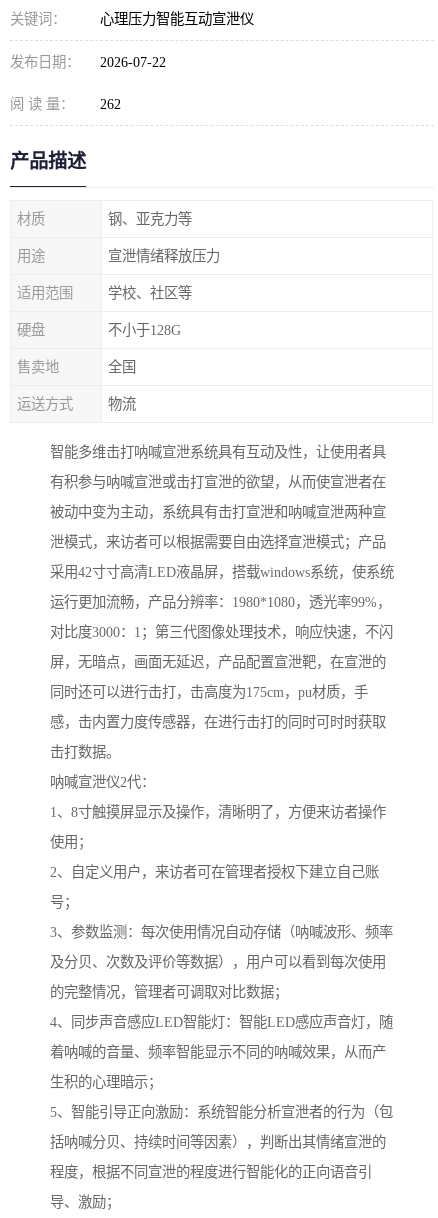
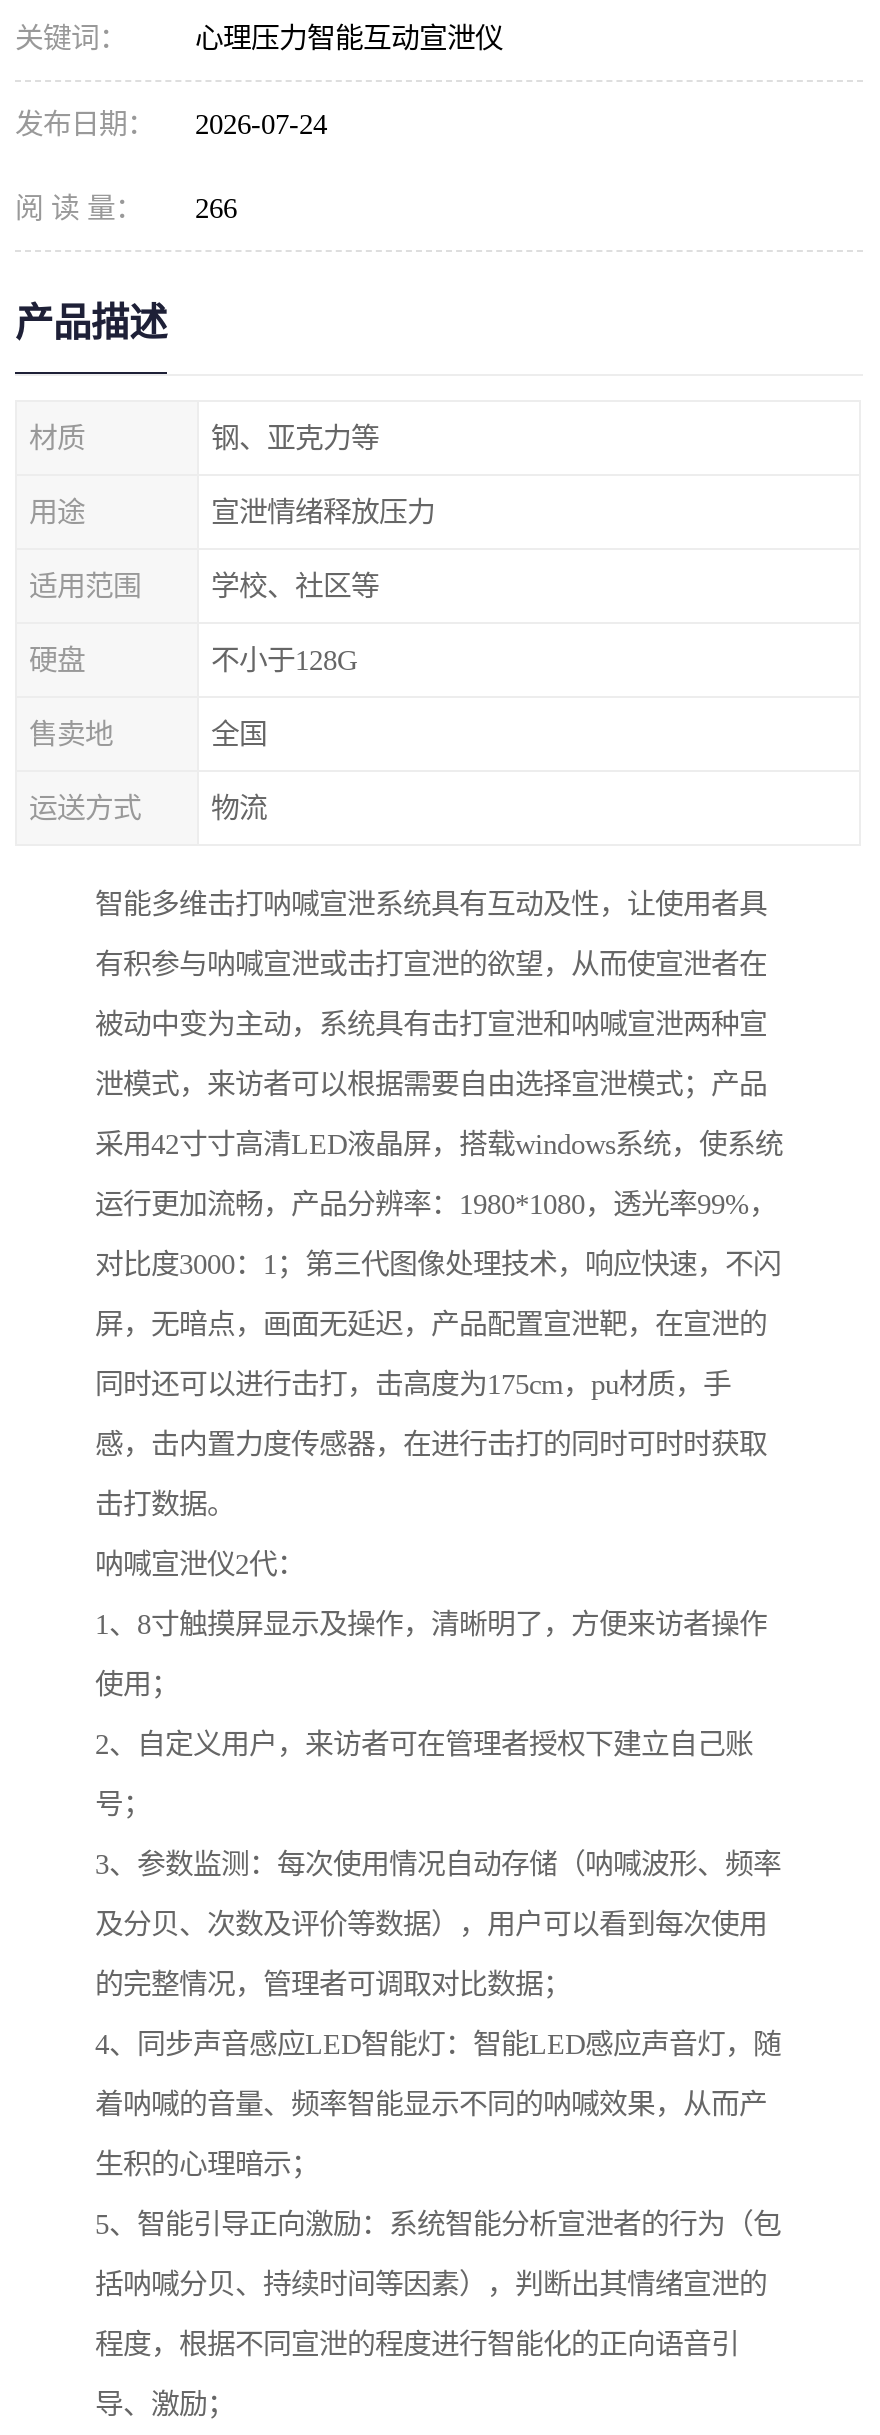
[10,54,166,70] 发布日期： 2026-07-22 -> [15,108,327,140] 发布日期： 2026-07-24
[10,96,121,112] 阅 读 量： 262 -> [15,192,237,224] 阅 读 量： 266

